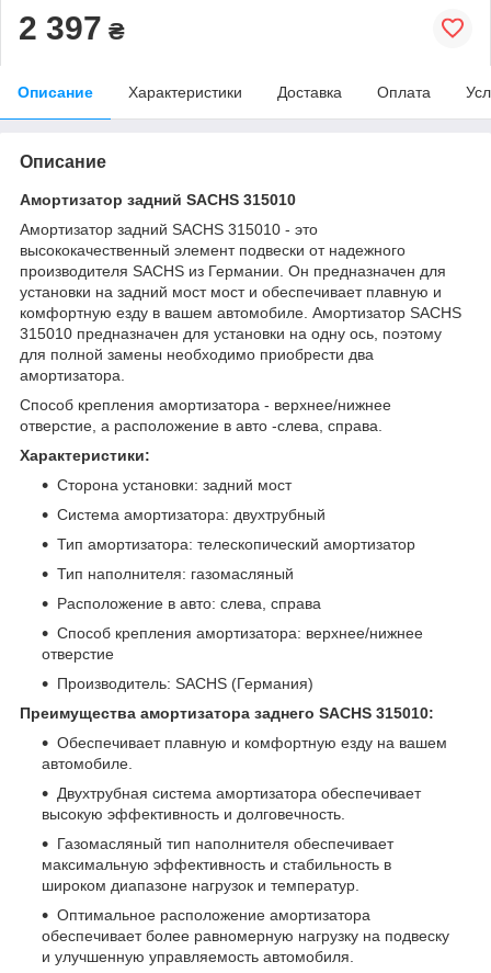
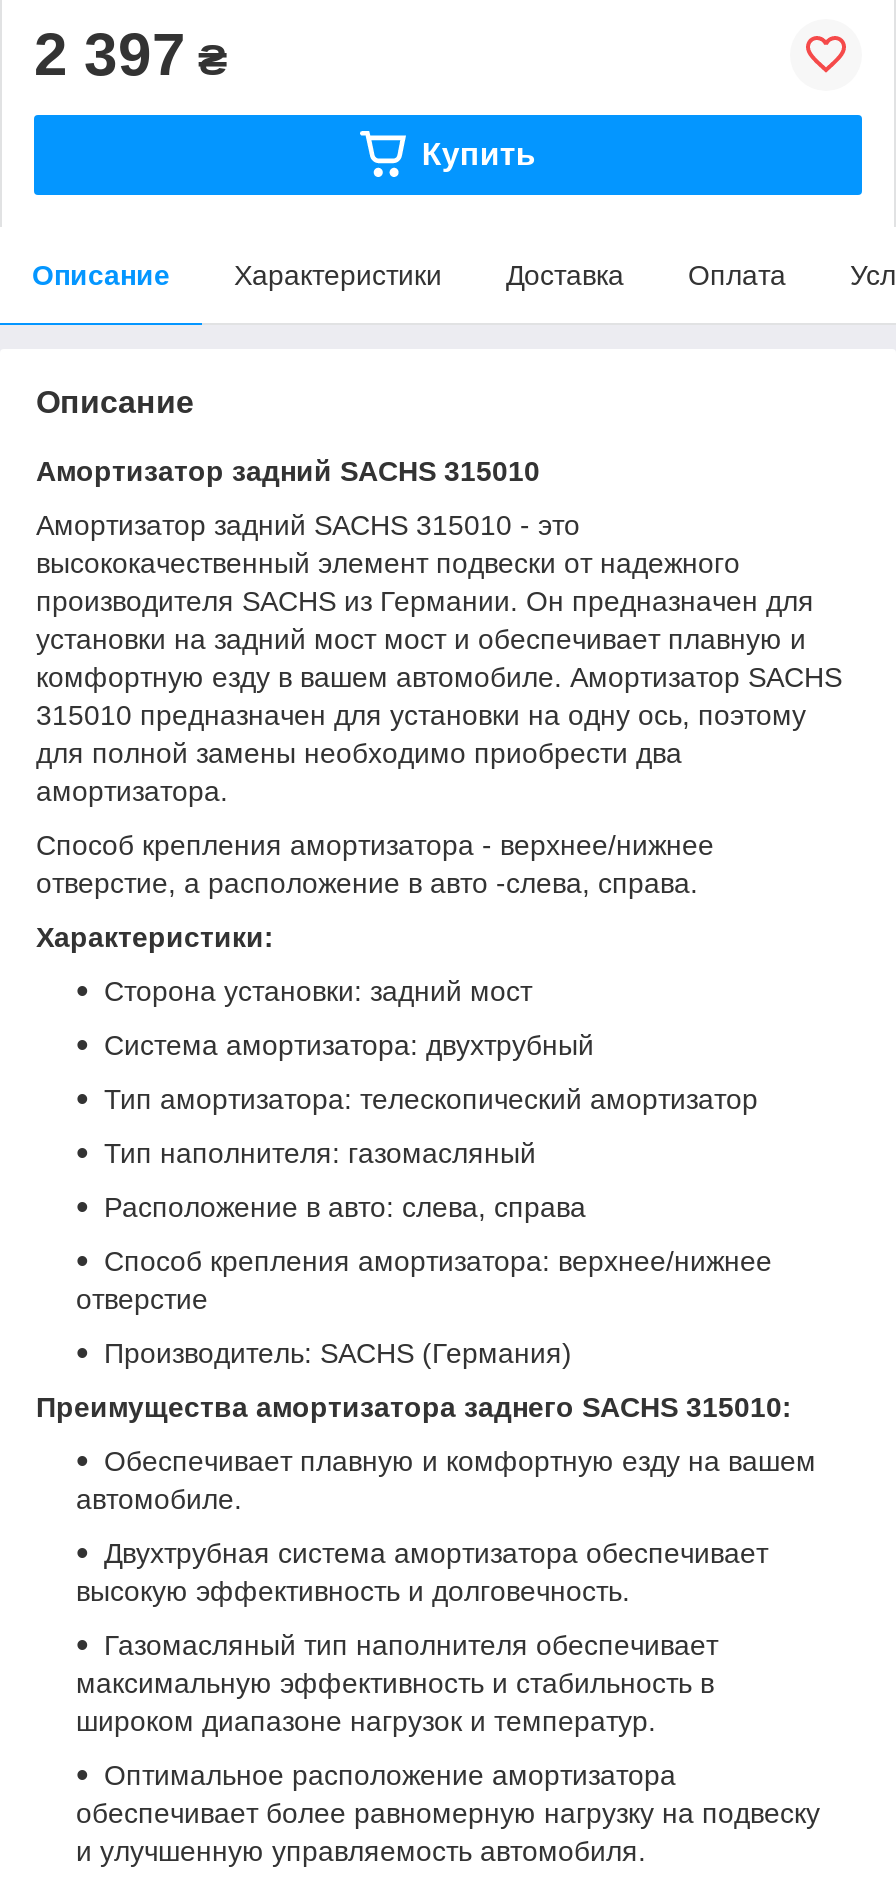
none -> [422,137,536,171] Купить

